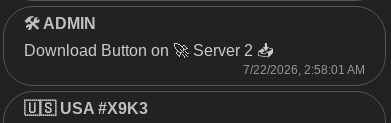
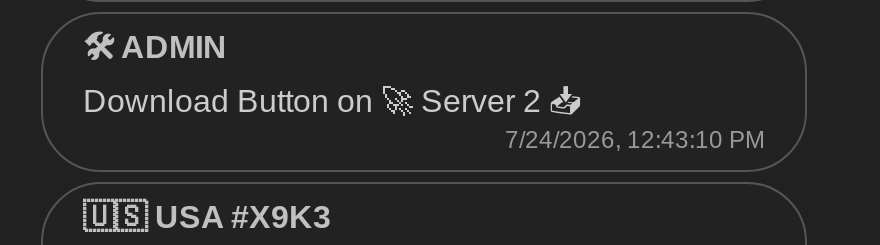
[243,63,365,77] 7/22/2026, 2:58:01 AM -> [505,126,765,154] 7/24/2026, 12:43:10 PM

